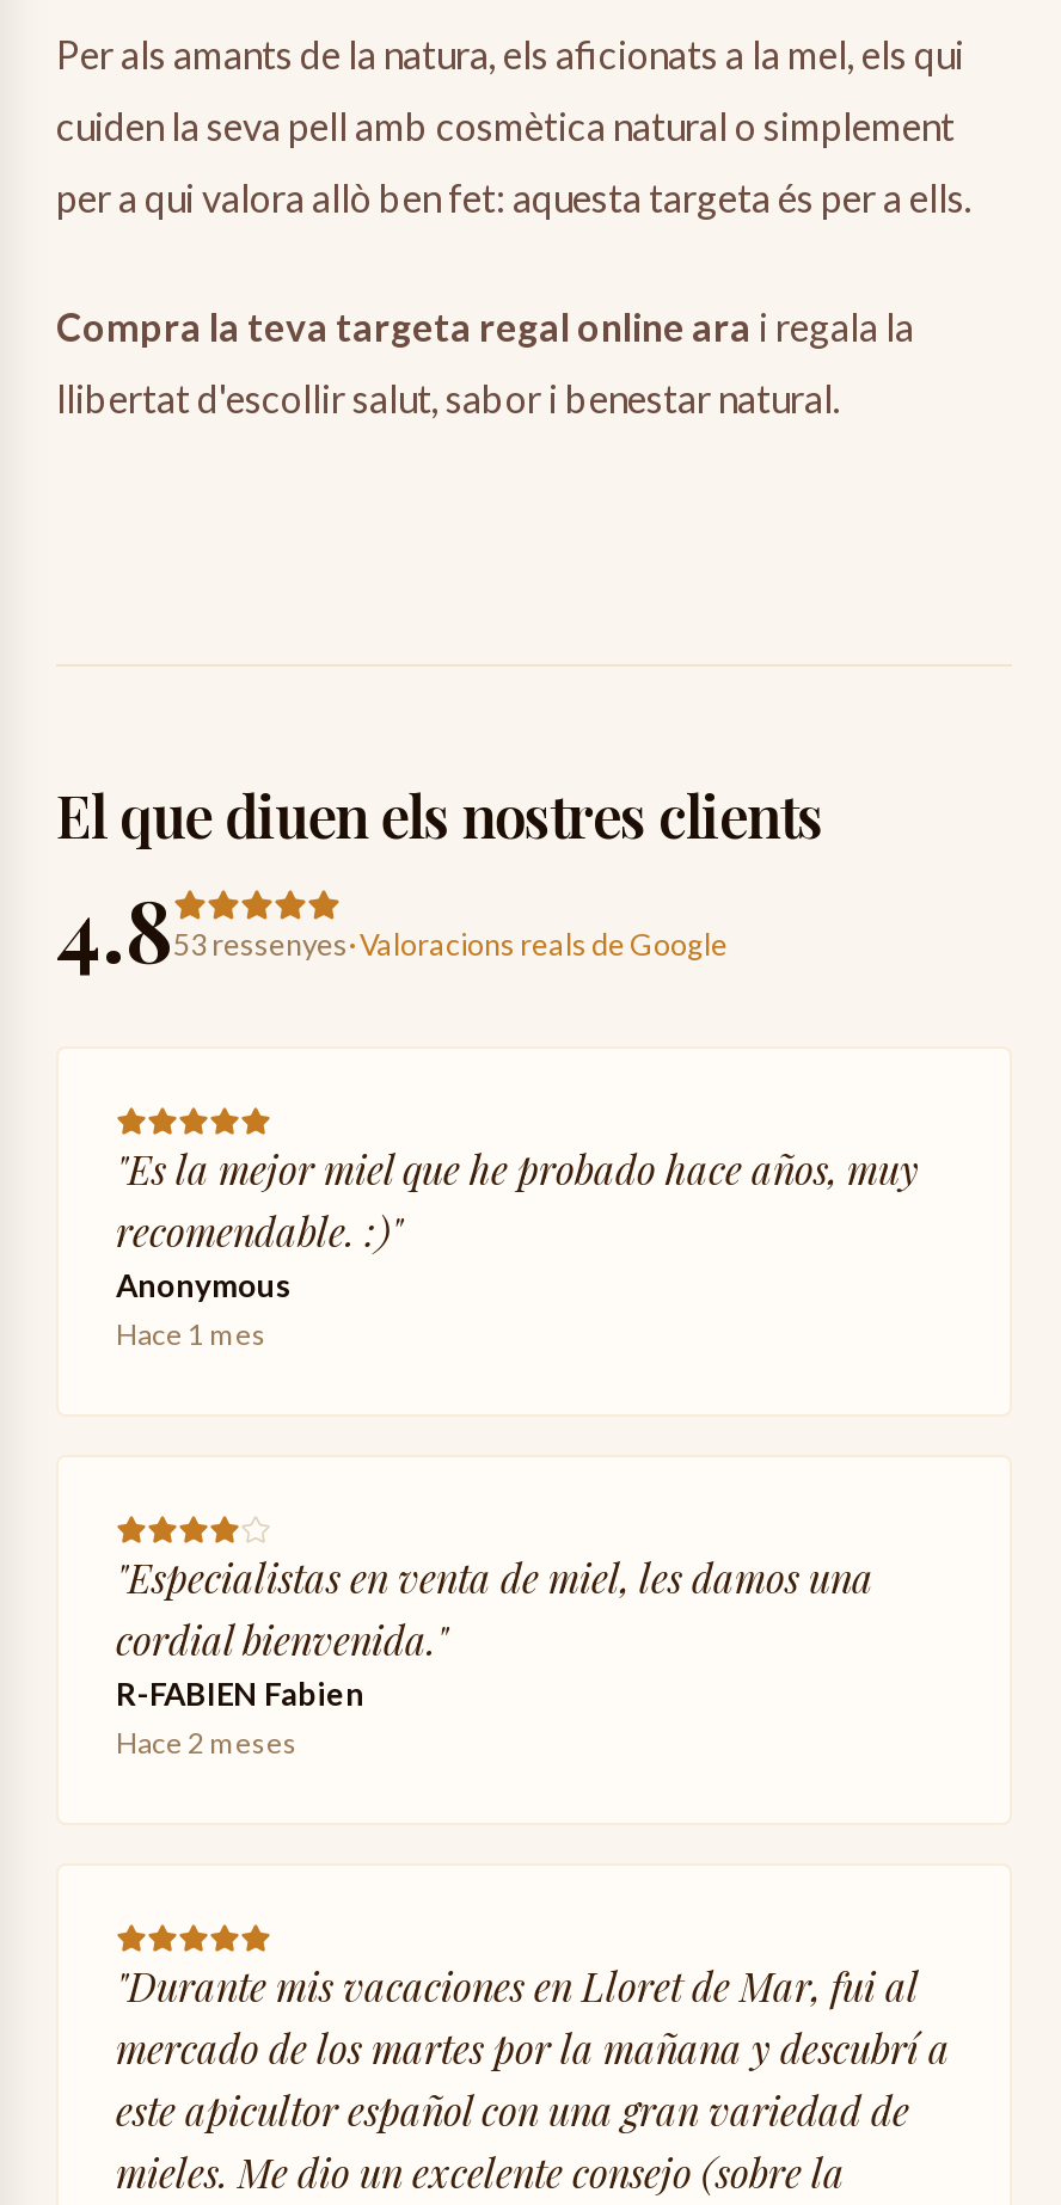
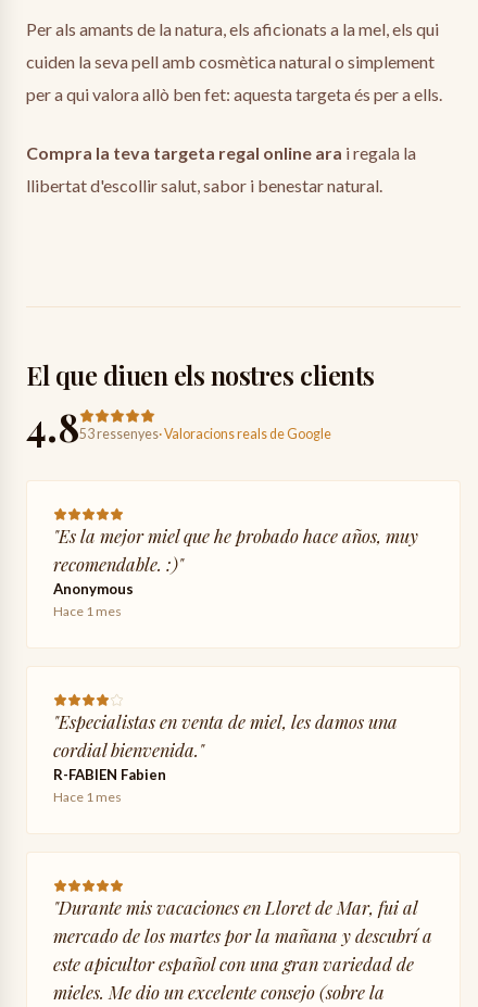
[116,1726,298,1761] Hace 2 meses -> [53,789,122,805] Hace 1 mes

